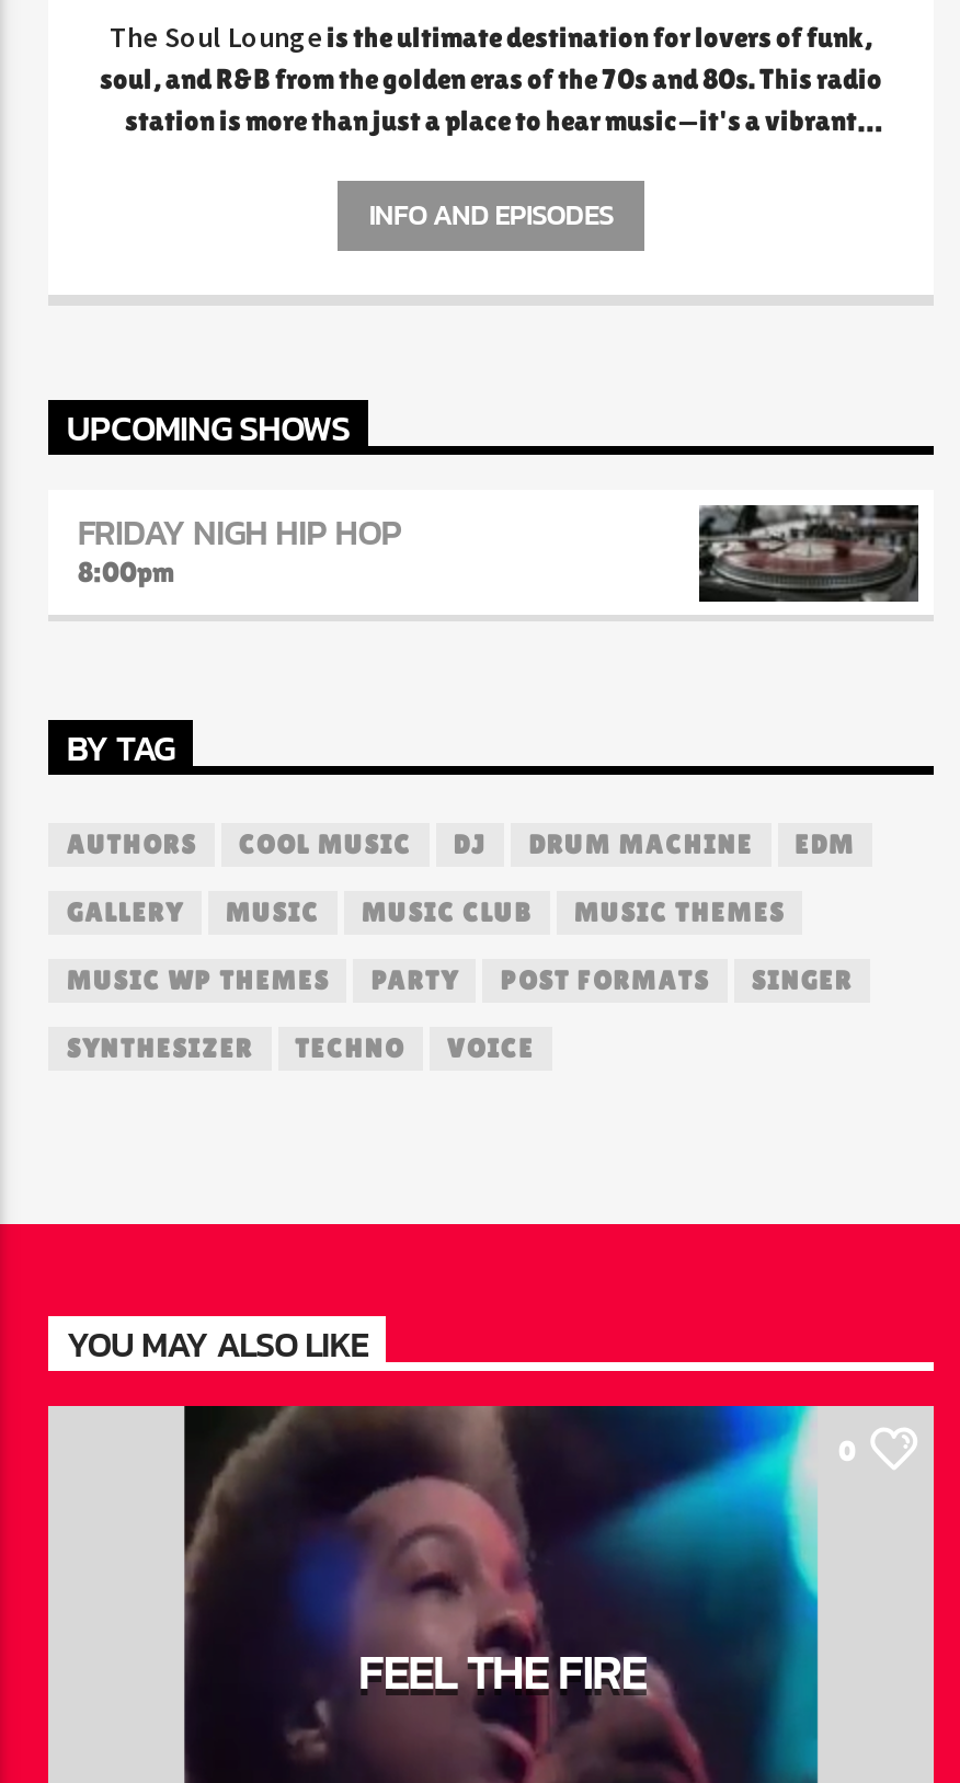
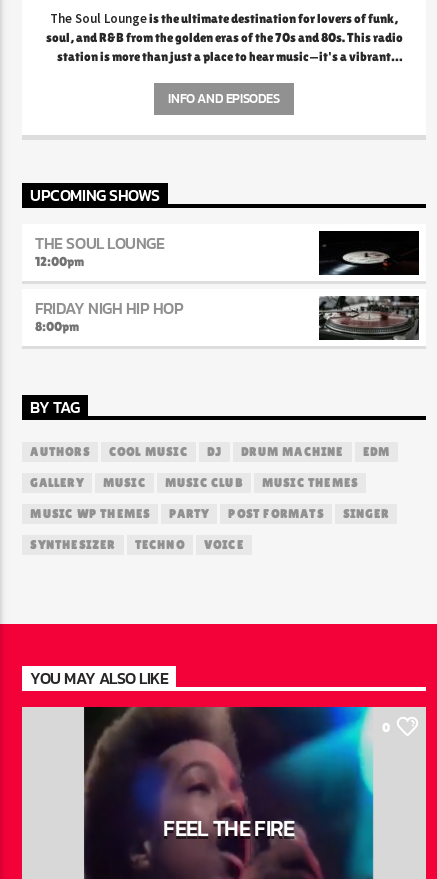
none -> [35,231,164,269] THE SOUL LOUNGE | 12:00pm
none -> [319,230,418,275] [image]

